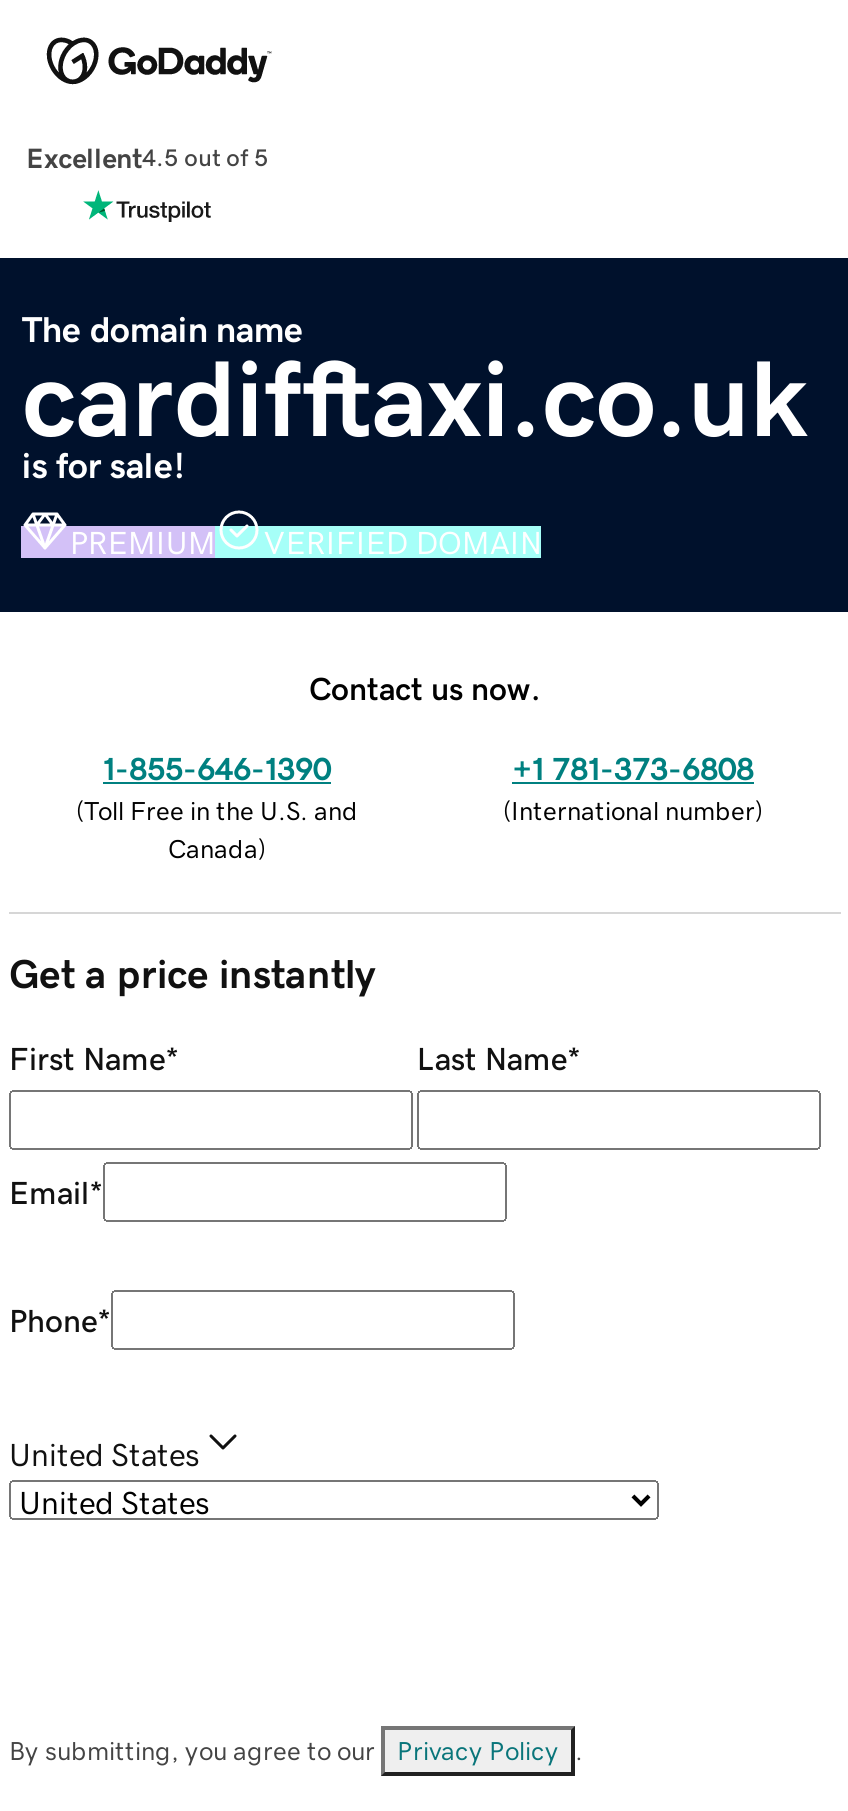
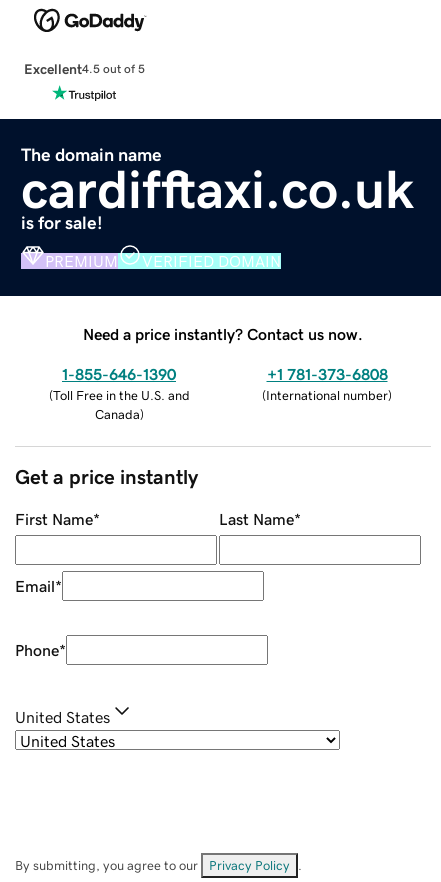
[309,671,541,703] Contact us now. -> [83,326,363,342] Need a price instantly? Contact us now.

